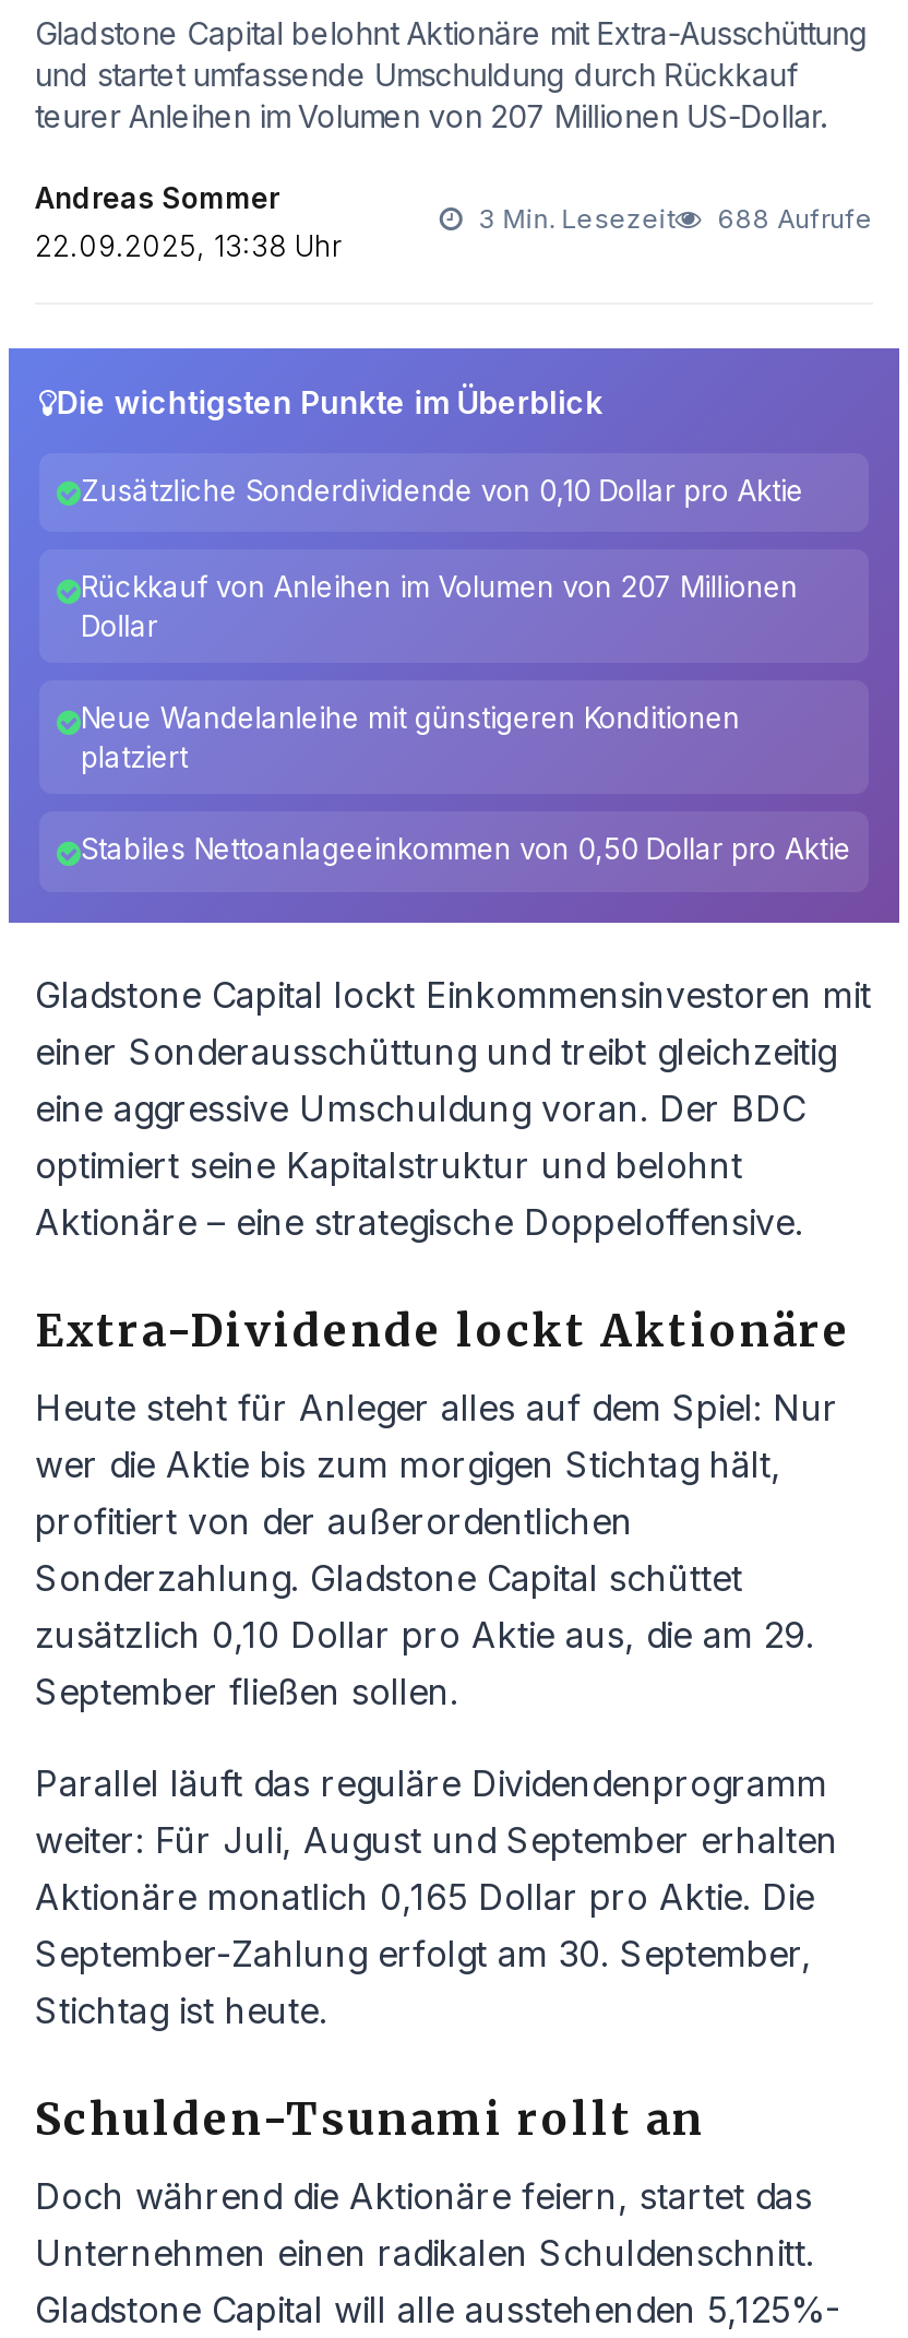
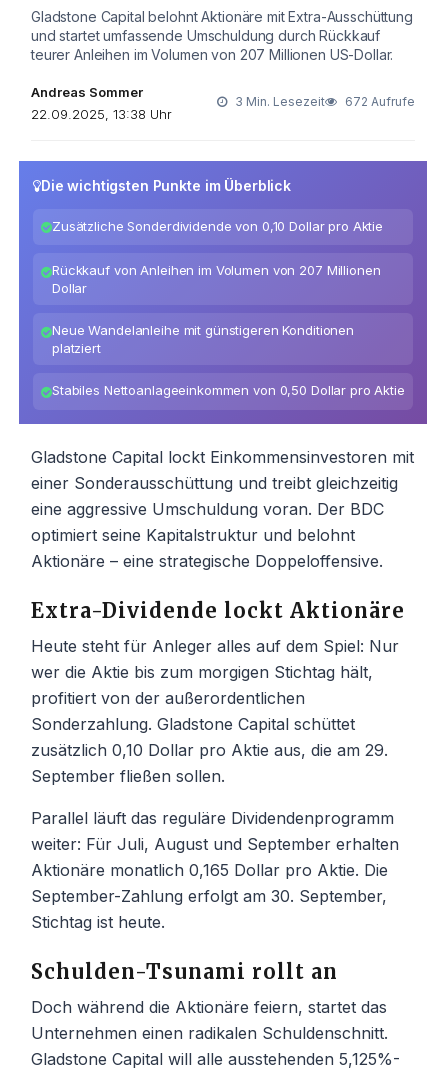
[472,202,873,235] 3 Min. Lesezeit 688 Aufrufe -> [232,94,415,109] 3 Min. Lesezeit 672 Aufrufe

